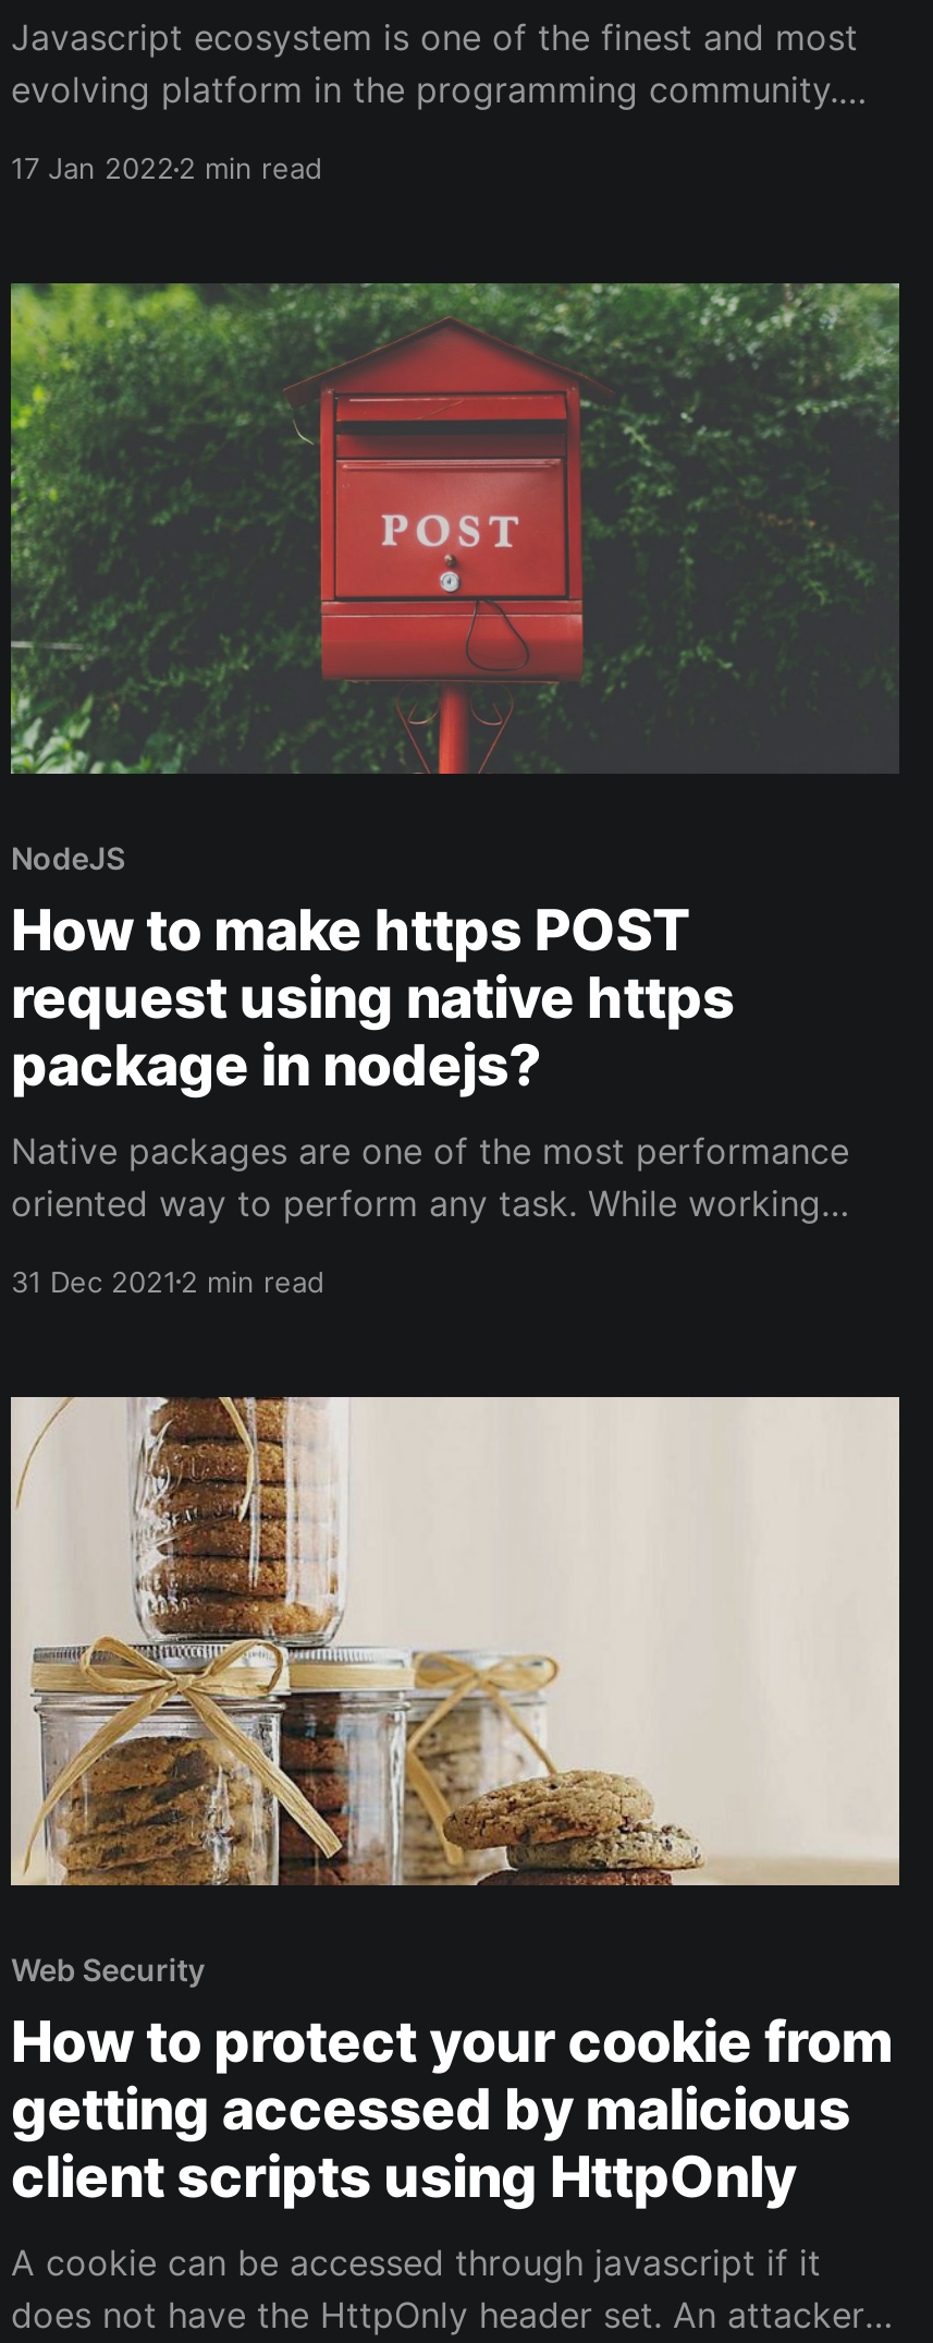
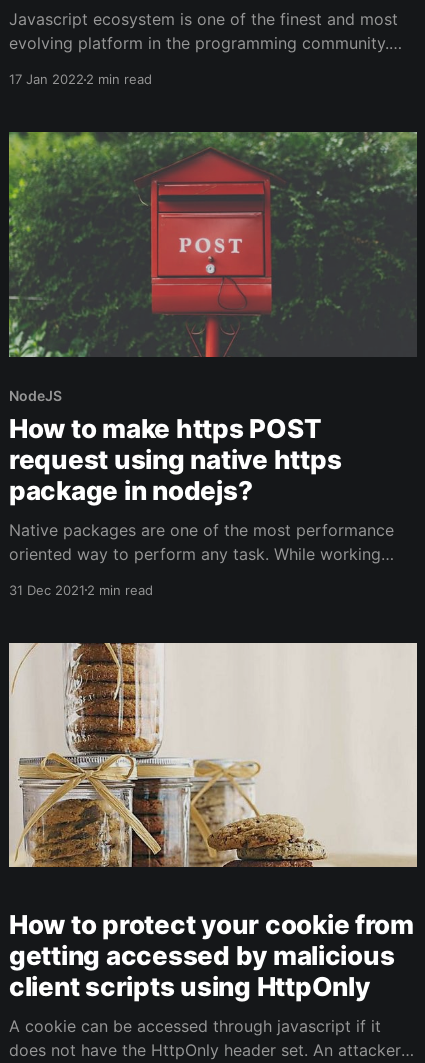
[11,1951,205,1988] Web Security -> none

